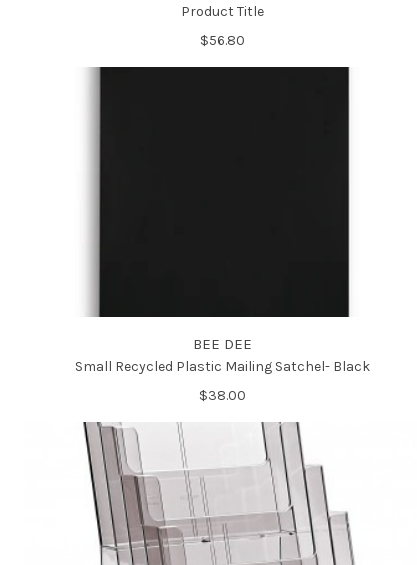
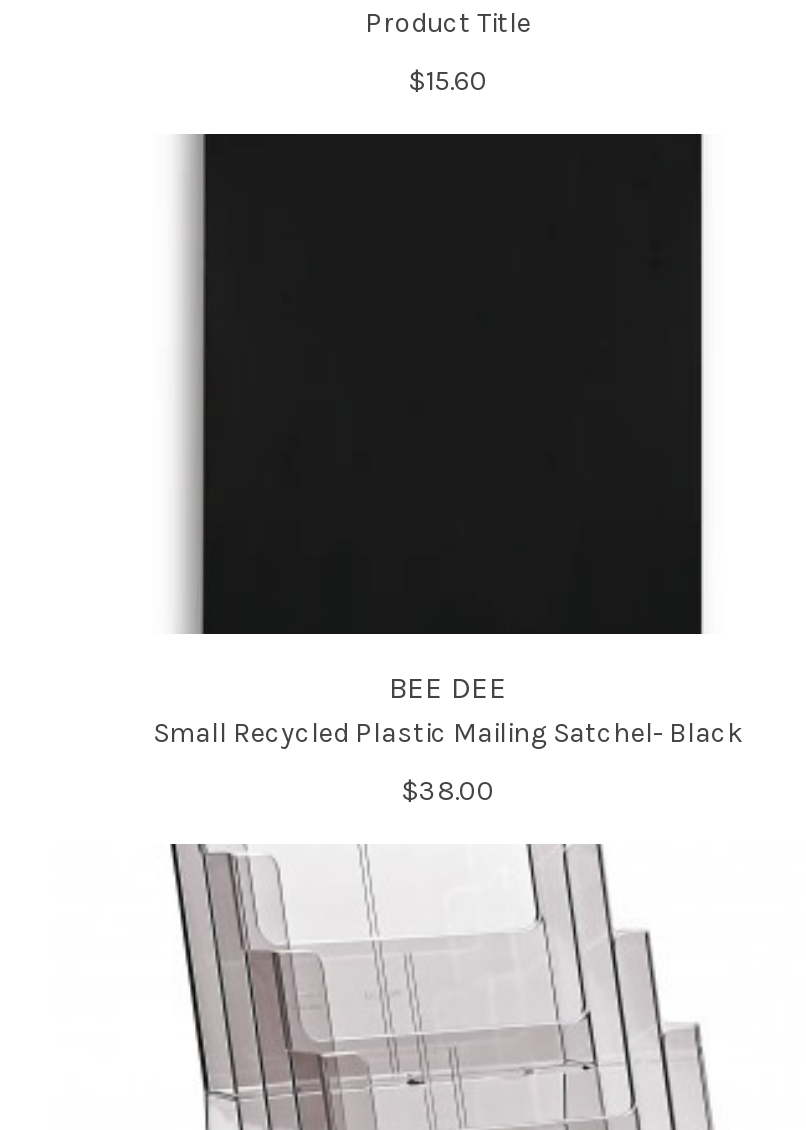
[199,32,244,49] $56.80 -> [408,64,488,98] $15.60

